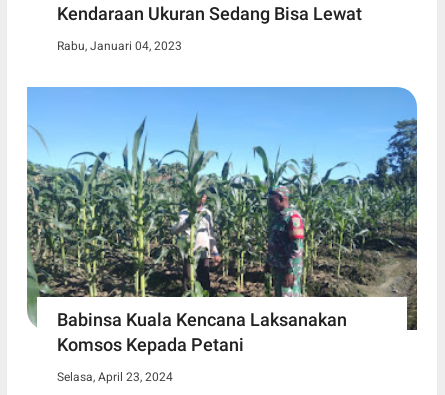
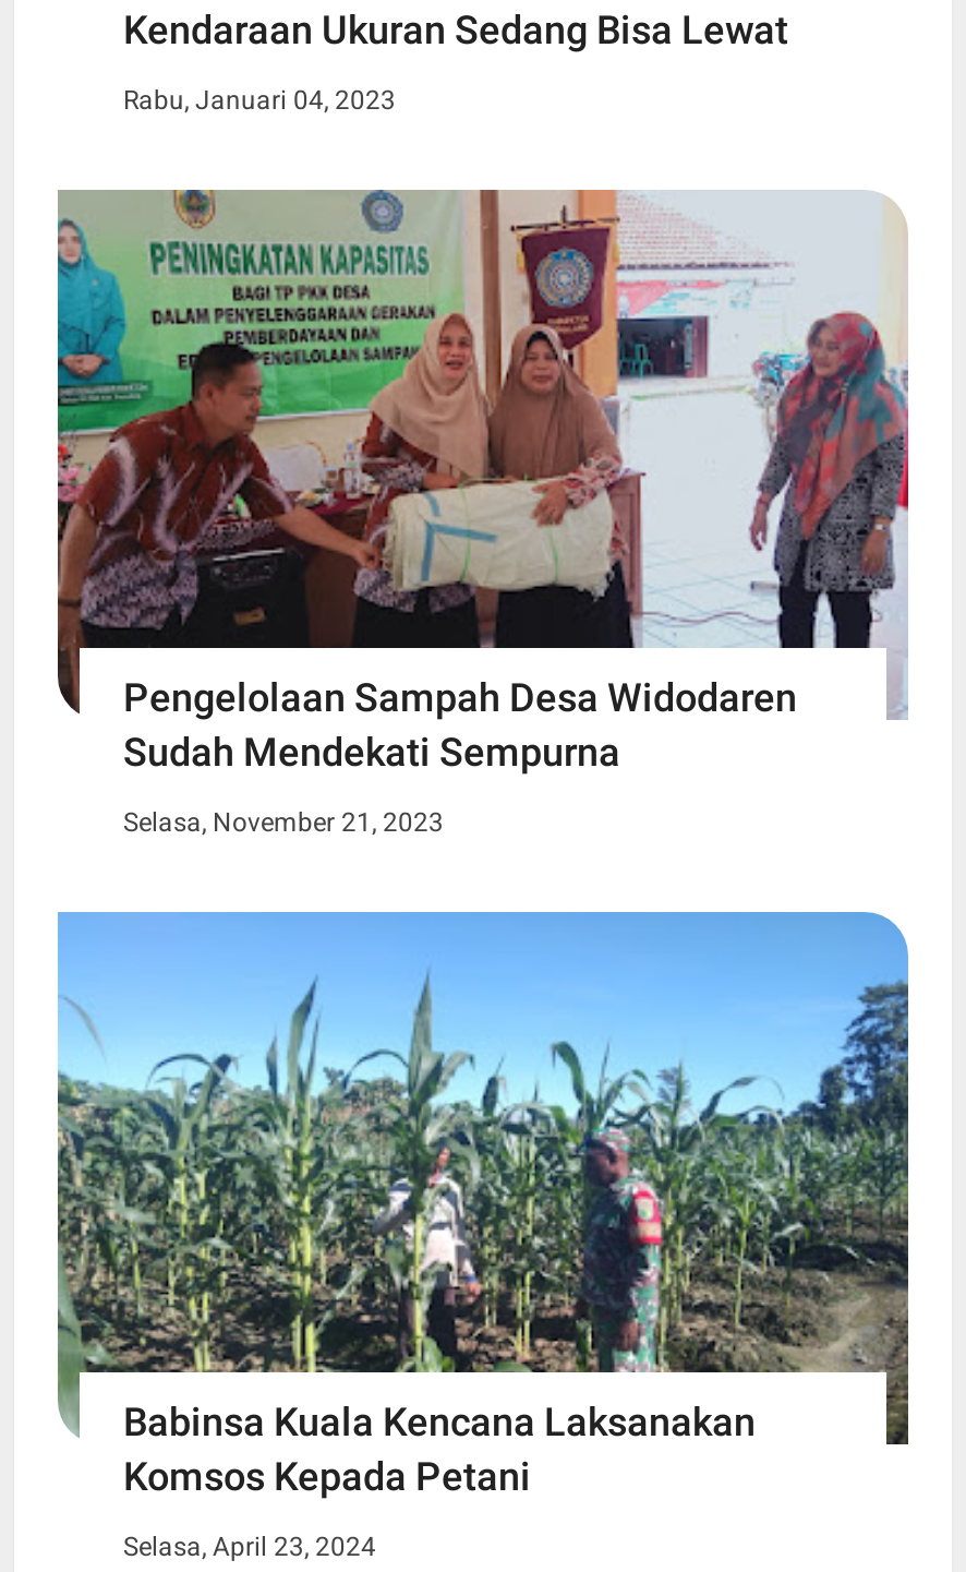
none -> [56,188,910,839] [image] | Pengelolaan Sampah Desa Widodaren | Sudah Mendekati Sempurna | Selasa, November 21, 2023

